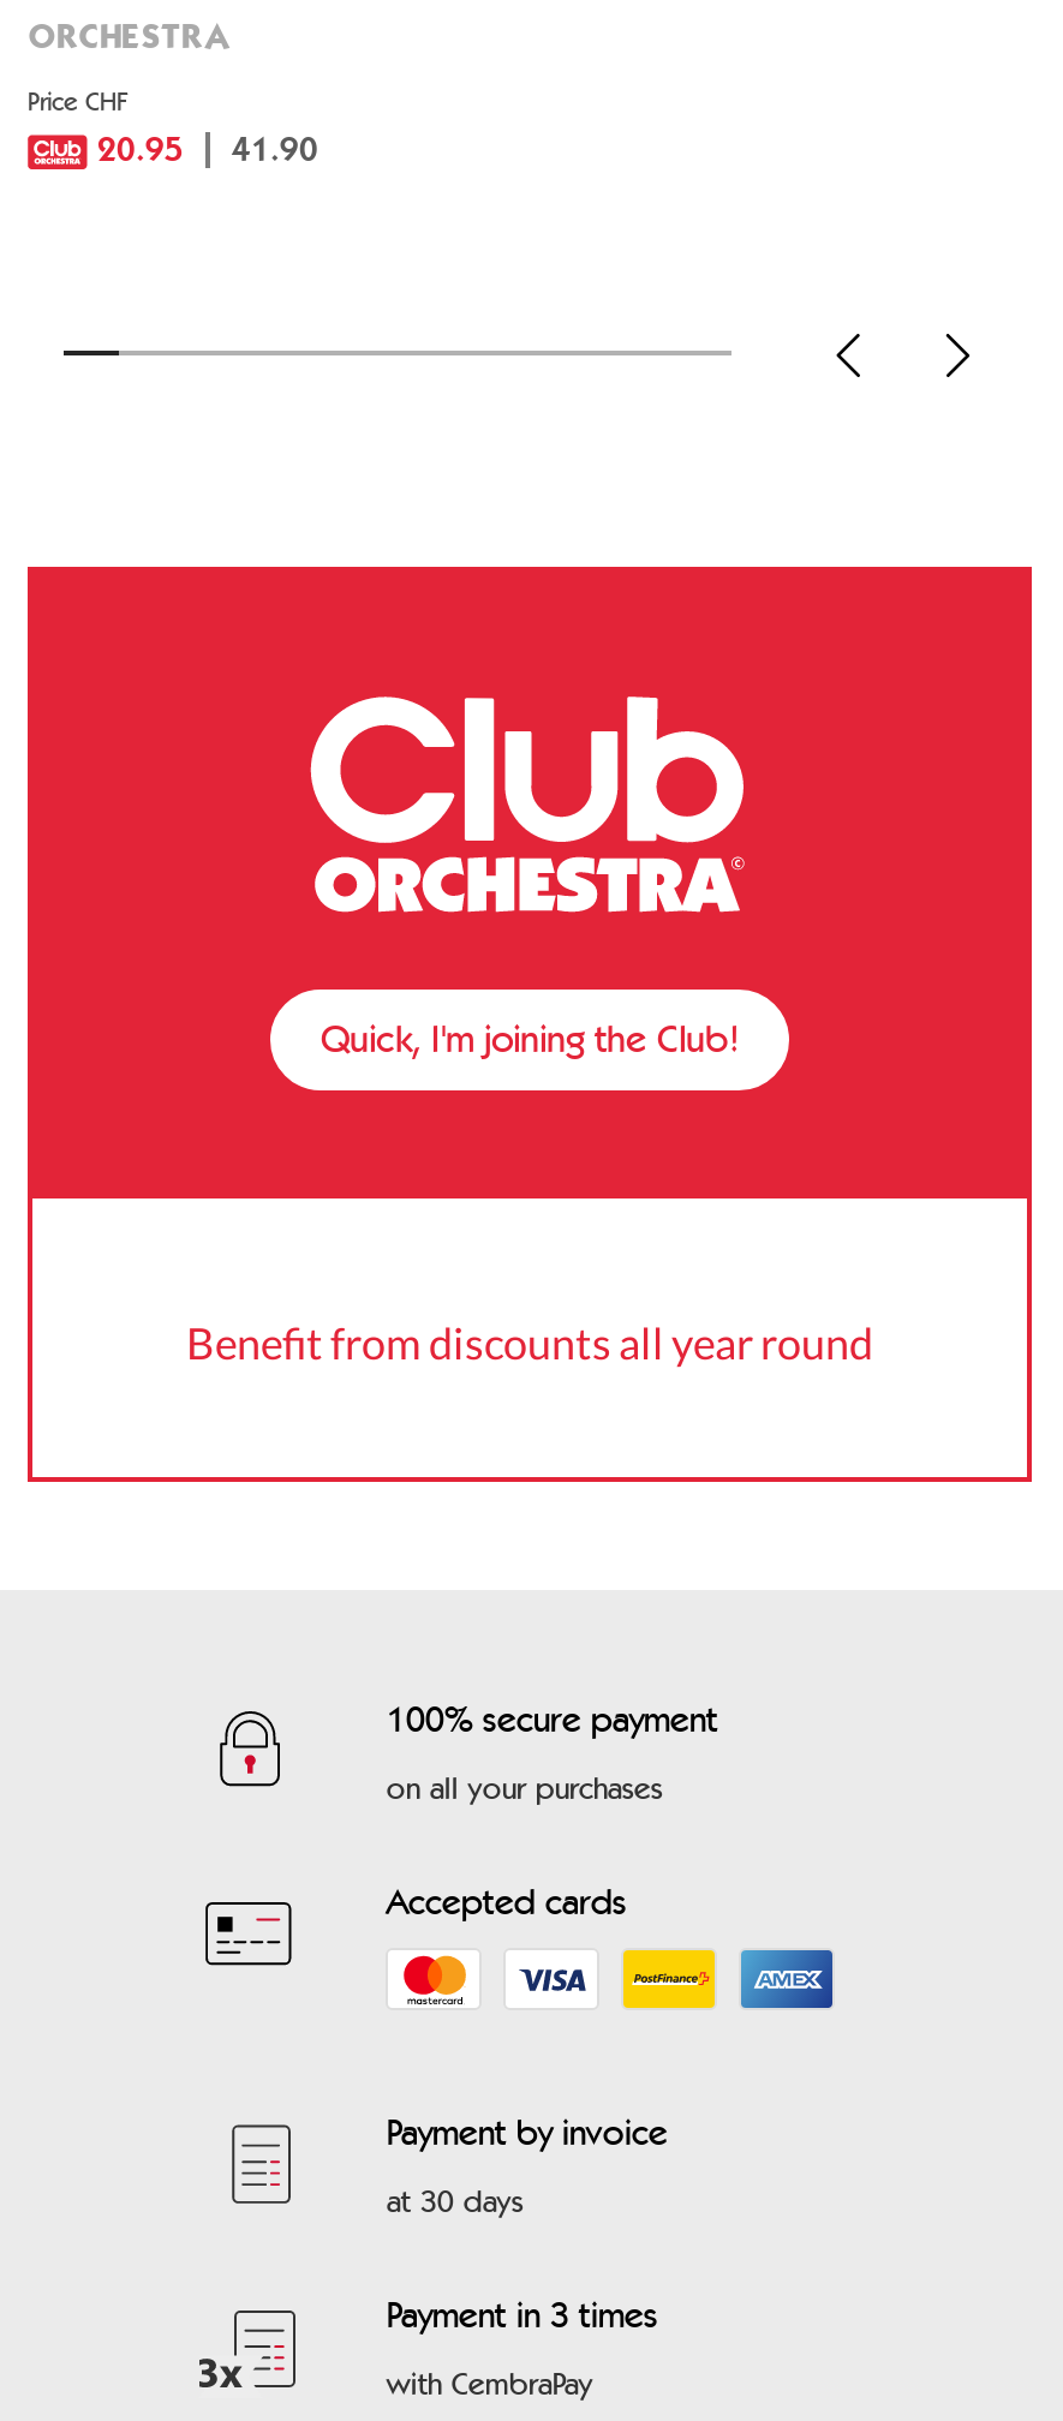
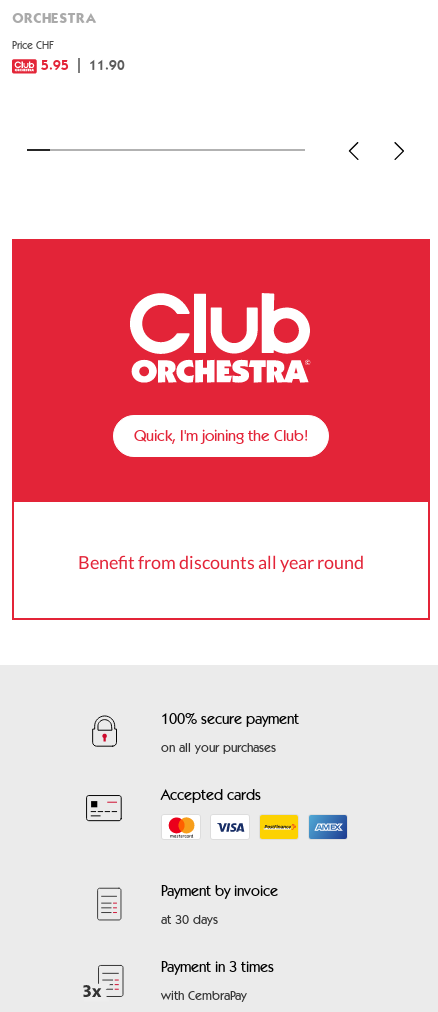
[88,130,184,171] 20.95 -> [37,57,69,74] 5.95
[232,130,318,171] 41.90 -> [89,57,125,74] 11.90

